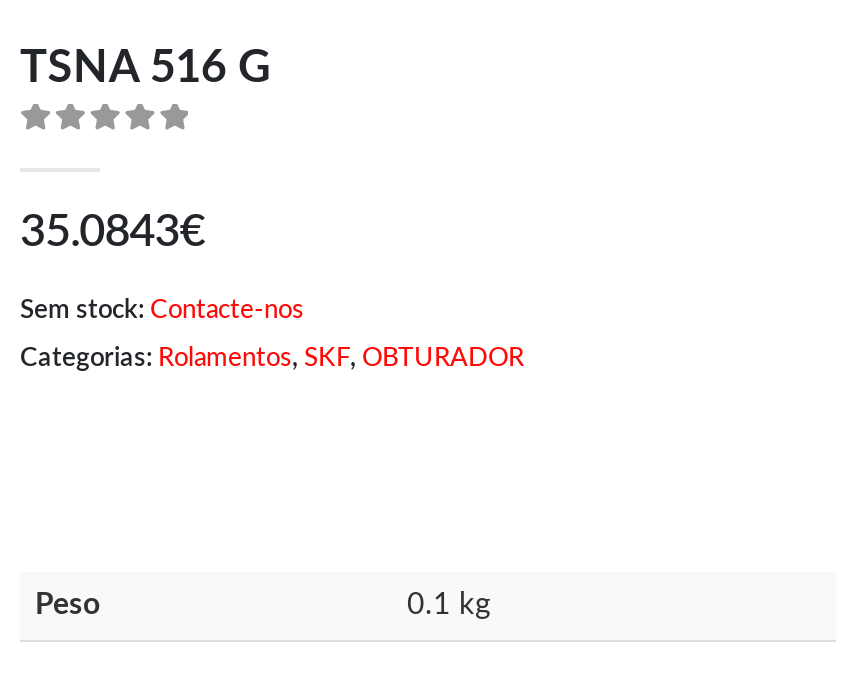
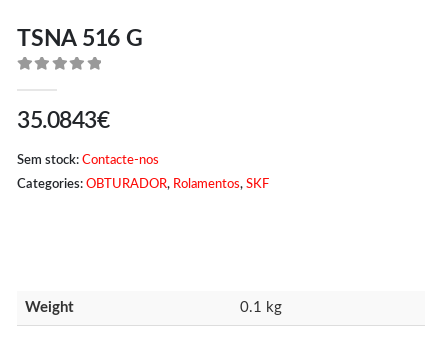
[20,346,524,372] Categorias: Rolamentos, SKF, OBTURADOR -> [17,178,269,191] Categories: OBTURADOR, Rolamentos, SKF
[35,589,101,619] Peso -> [24,299,73,314] Weight

